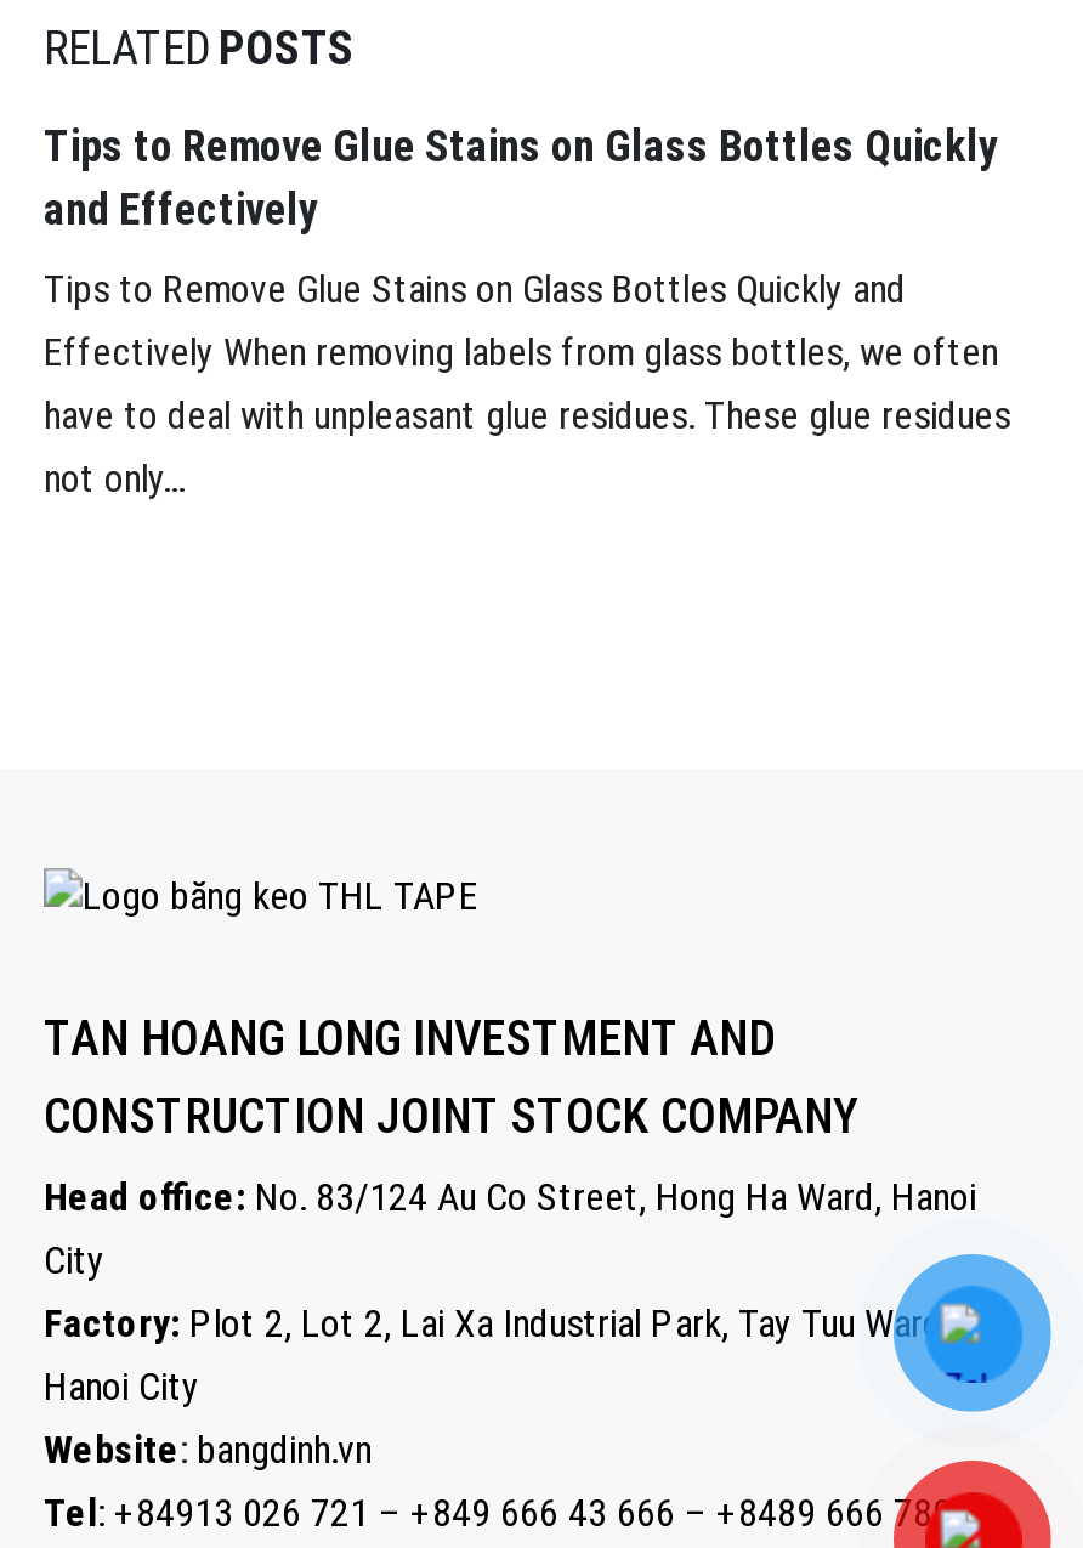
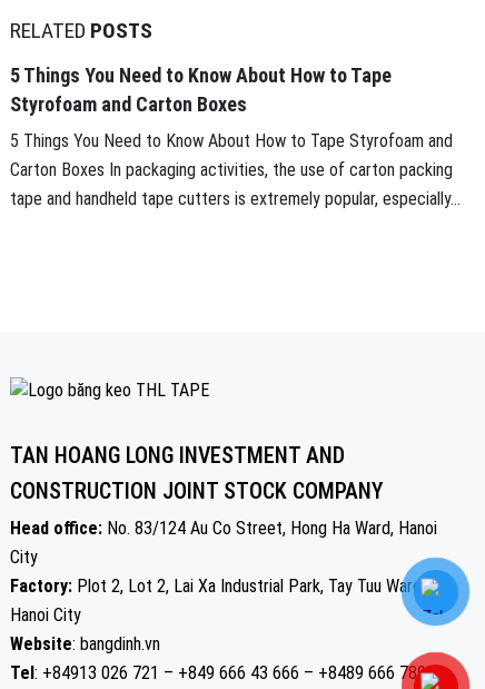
[44,120,998,234] Tips to Remove Glue Stains on Glass Bottles Quickly | and Effectively -> [10,63,392,116] 5 Things You Need to Know About How to Tape | Styrofoam and Carton Boxes
[44,266,1010,501] Tips to Remove Glue Stains on Glass Bottles Quickly and | Effectively When removing labels from glass bottles, we often | have to deal with unpleasant glue residues. These glue residues | not only... -> [10,130,461,209] 5 Things You Need to Know About How to Tape Styrofoam and | Carton Boxes In packaging activities, the use of carton packing | tape and handheld tape cutters is extremely popular, especially...
moved [896,1252,1054,1356] -> [402,554,472,600]: [image]
moved [915,1458,1054,1541] -> [412,649,472,686]: [image]

